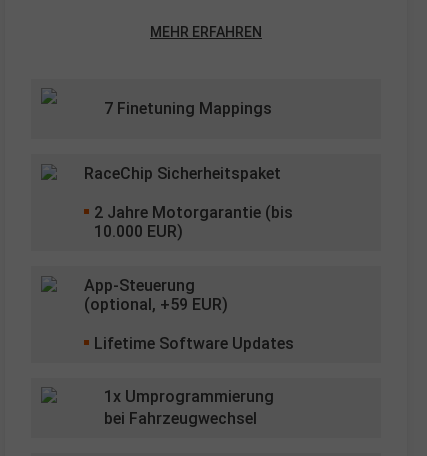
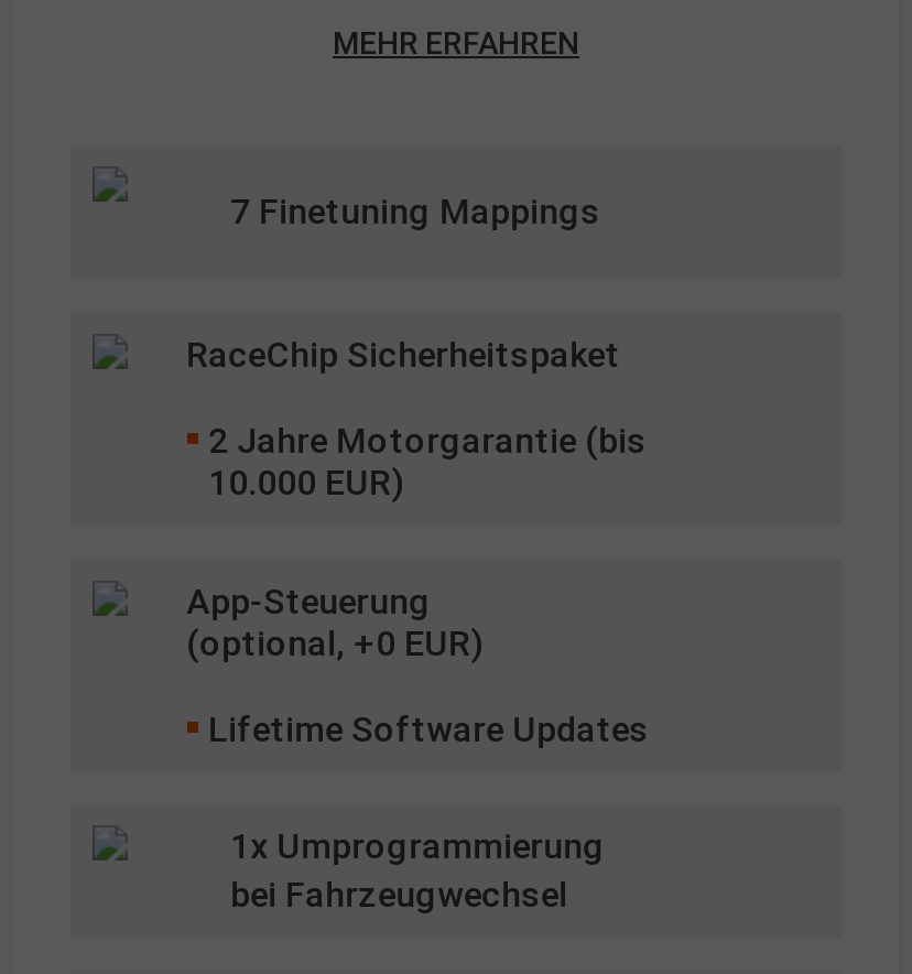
[84,295,228,314] (optional, +59 EUR) -> [187,623,484,664] (optional, +0 EUR)

